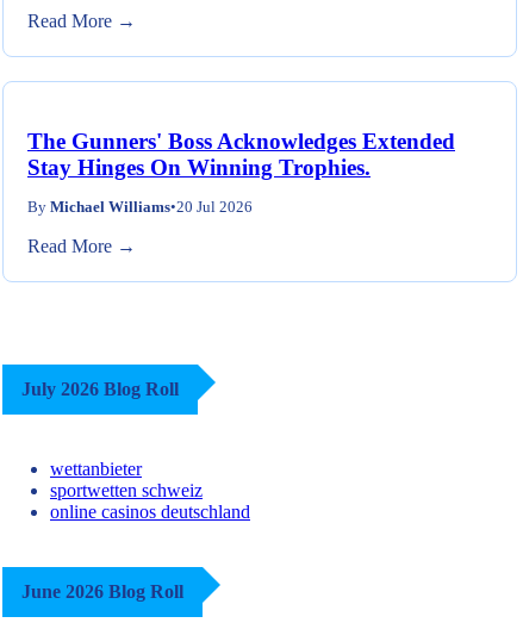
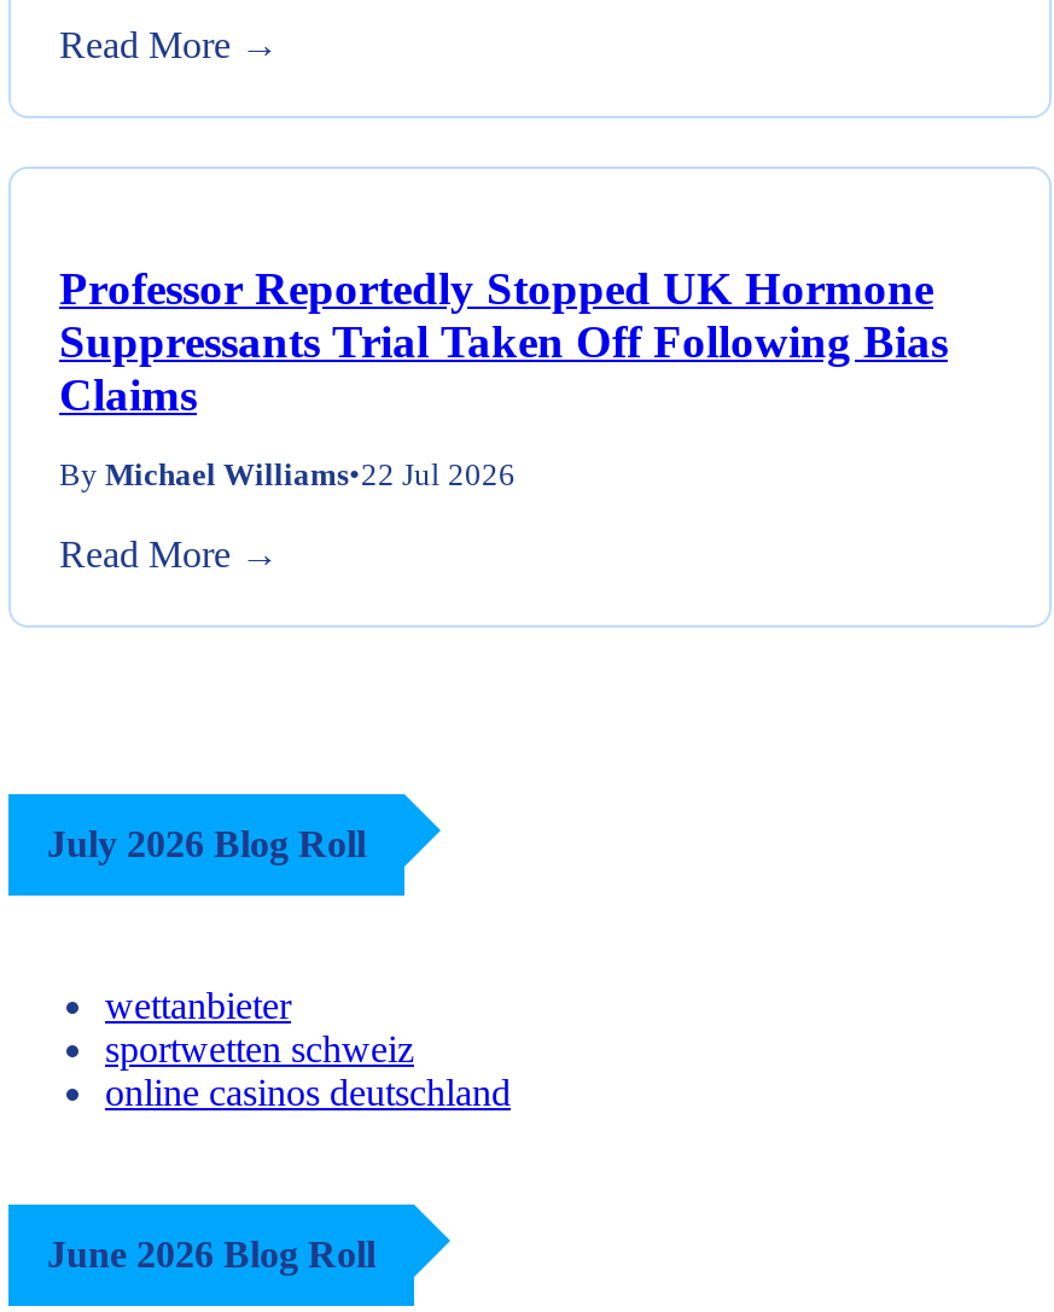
[27,129,455,180] The Gunners' Boss Acknowledges Extended | Stay Hinges On Winning Trophies. -> [59,263,948,420] Professor Reportedly Stopped UK Hormone | Suppressants Trial Taken Off Following Bias | Claims
[27,199,253,216] By Michael Williams•20 Jul 2026 -> [59,459,516,492] By Michael Williams•22 Jul 2026

